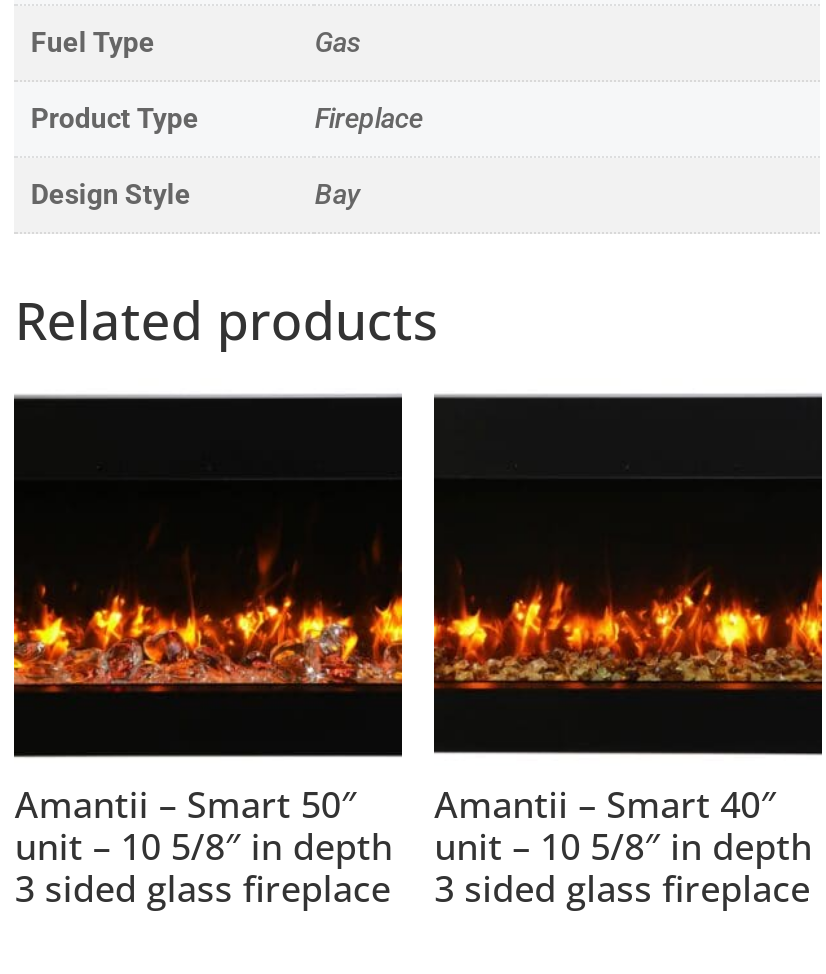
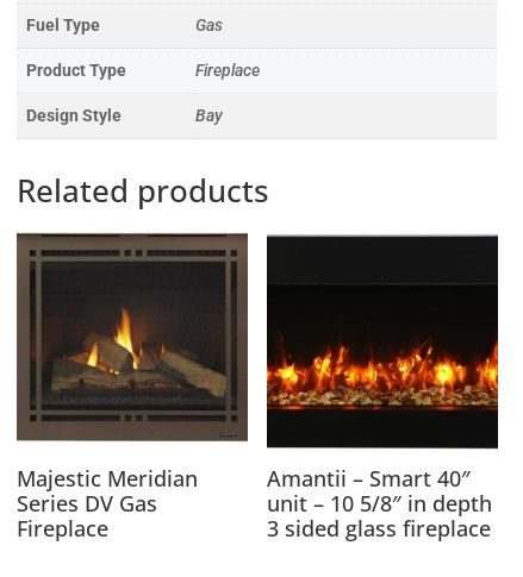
[12,392,404,912] [image] | Amantii – Smart 50″ | unit – 10 5/8″ in depth | 3 sided glass fireplace -> [15,232,249,542] [image] | Majestic Meridian | Series DV Gas | Fireplace

